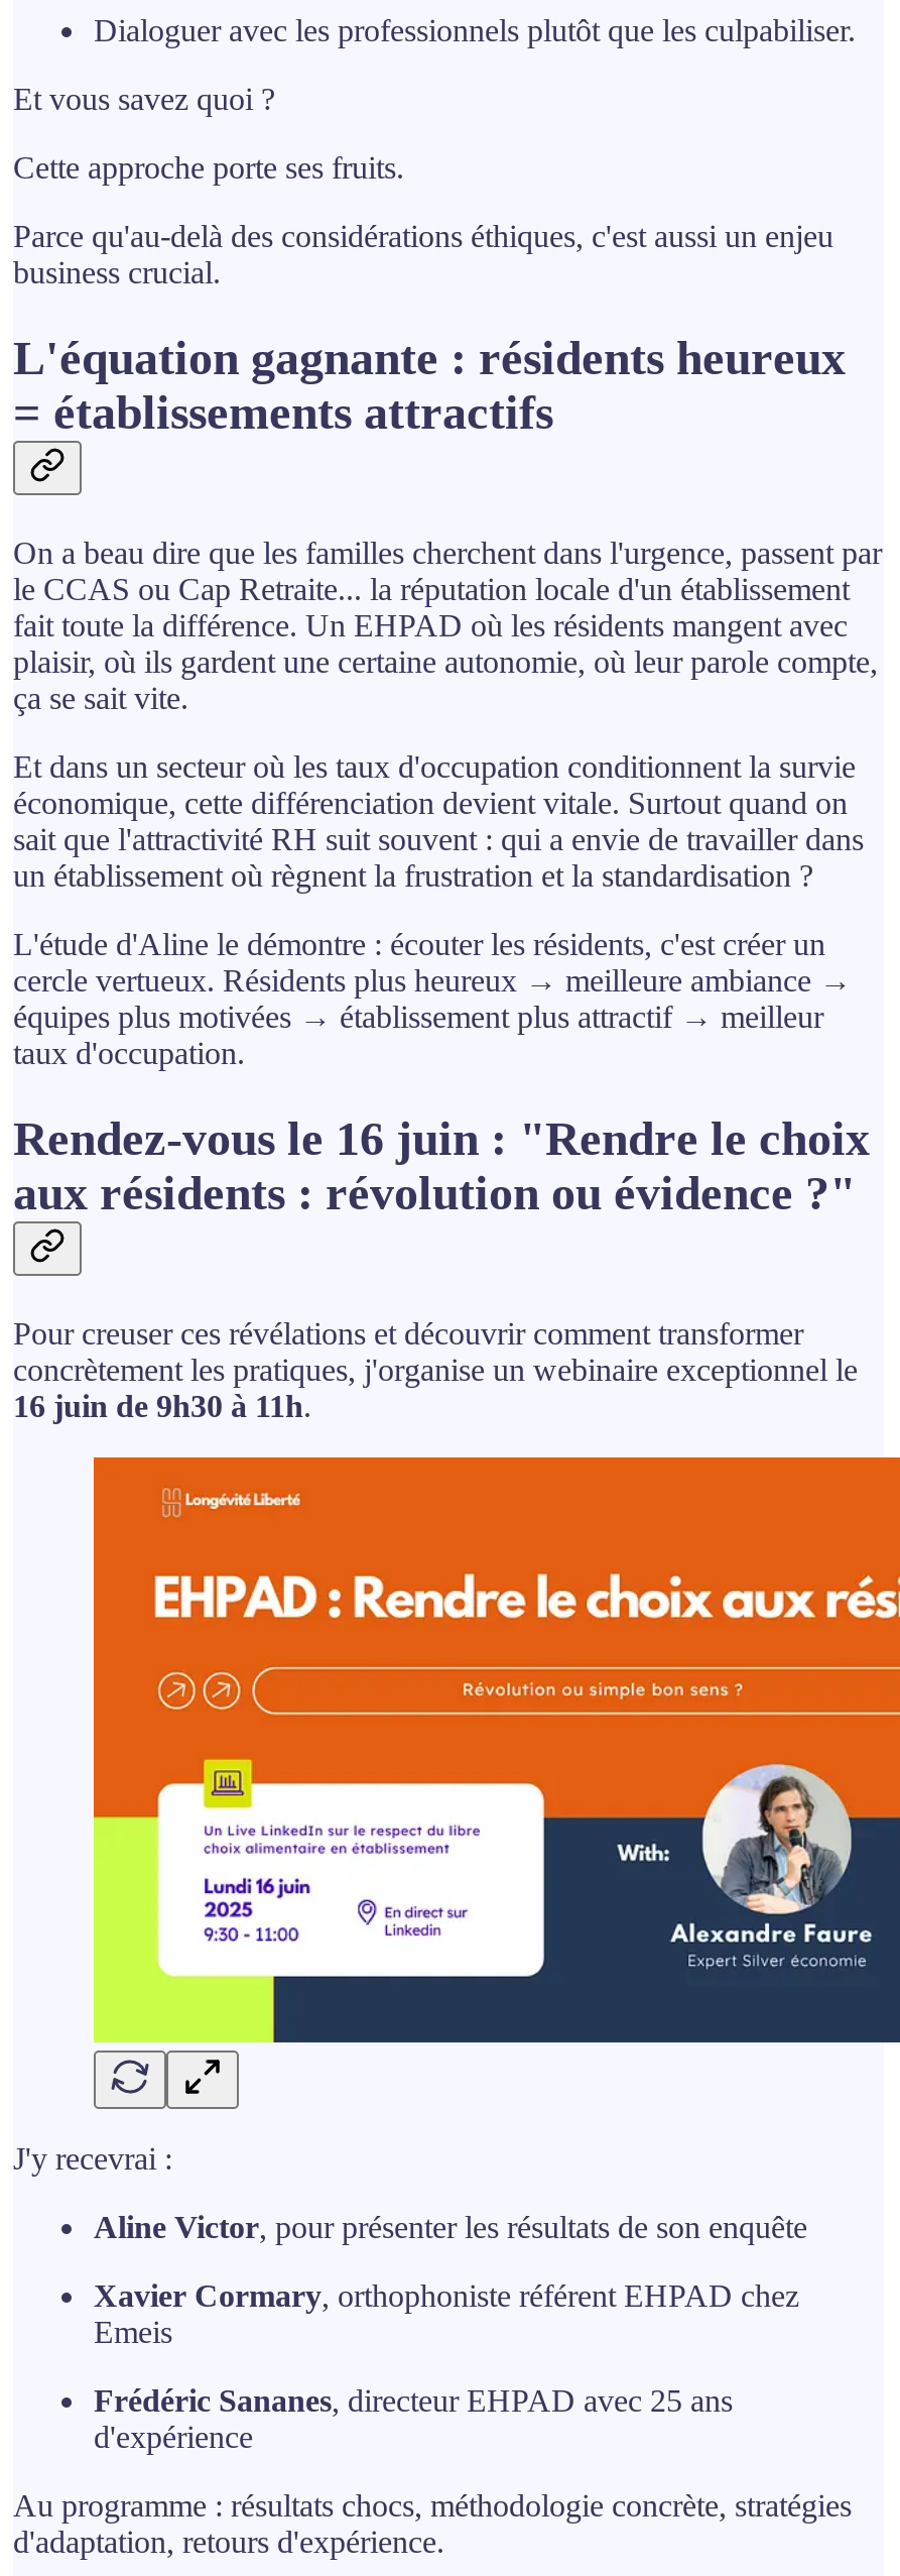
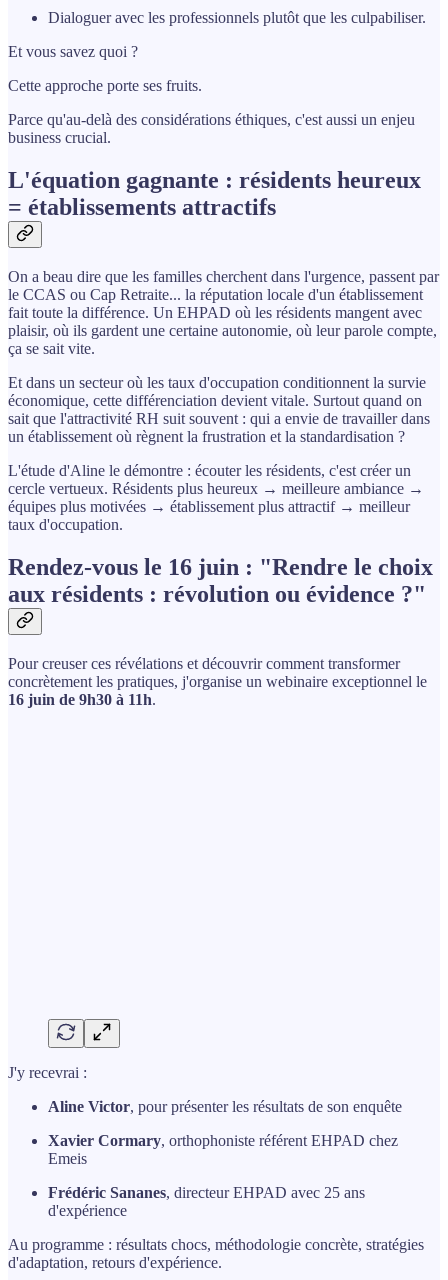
[92,1455,894,2044] [image] -> none

